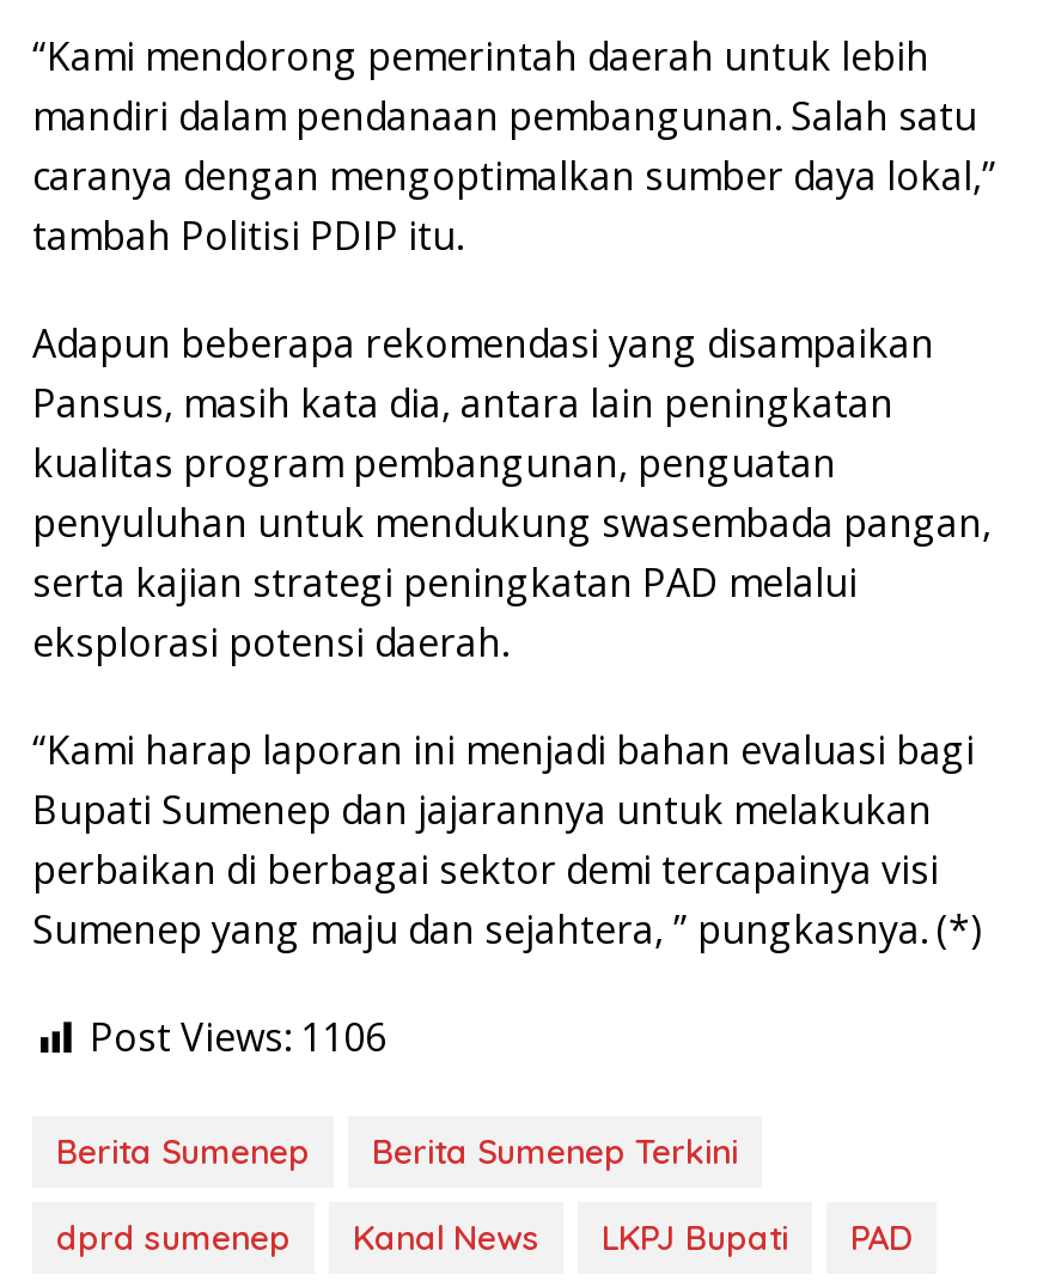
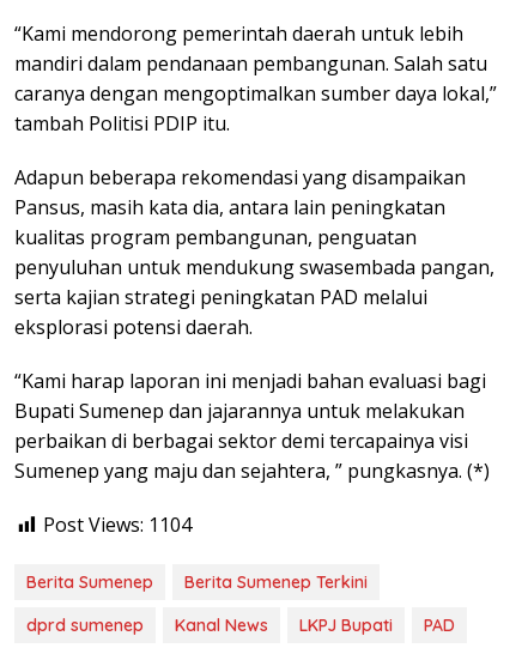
[90,1010,386,1063] Post Views: 1106 -> [43,511,192,538] Post Views: 1104

